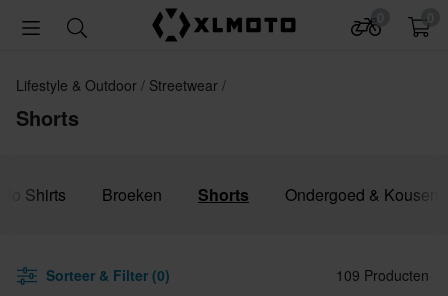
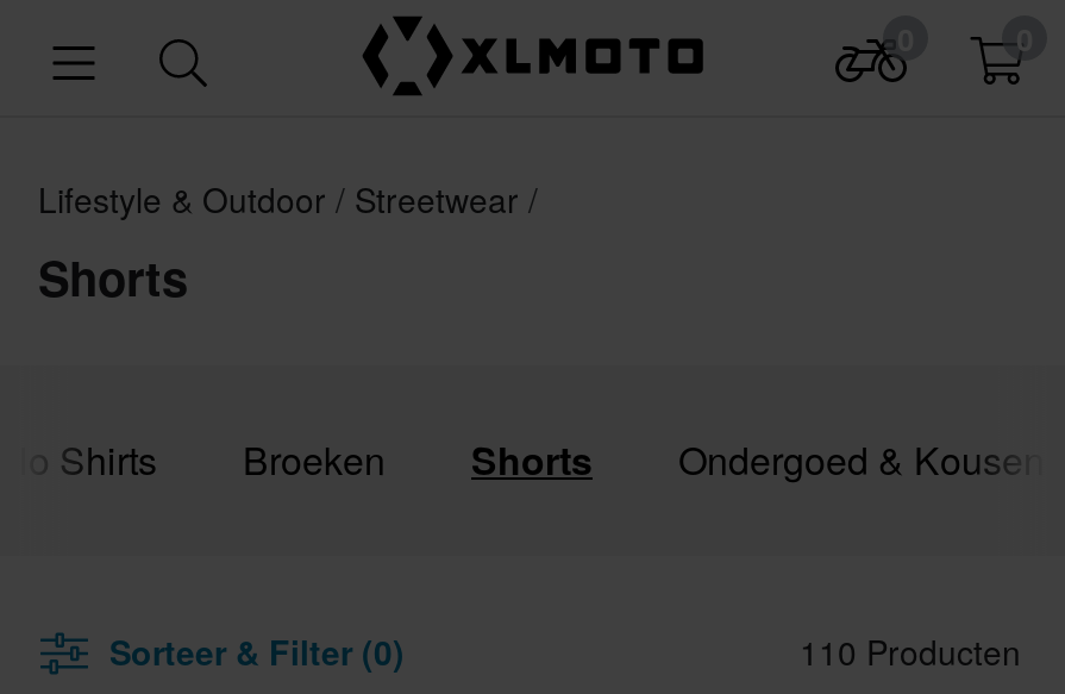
[336,265,429,285] 109 Producten -> [800,627,1021,675] 110 Producten

